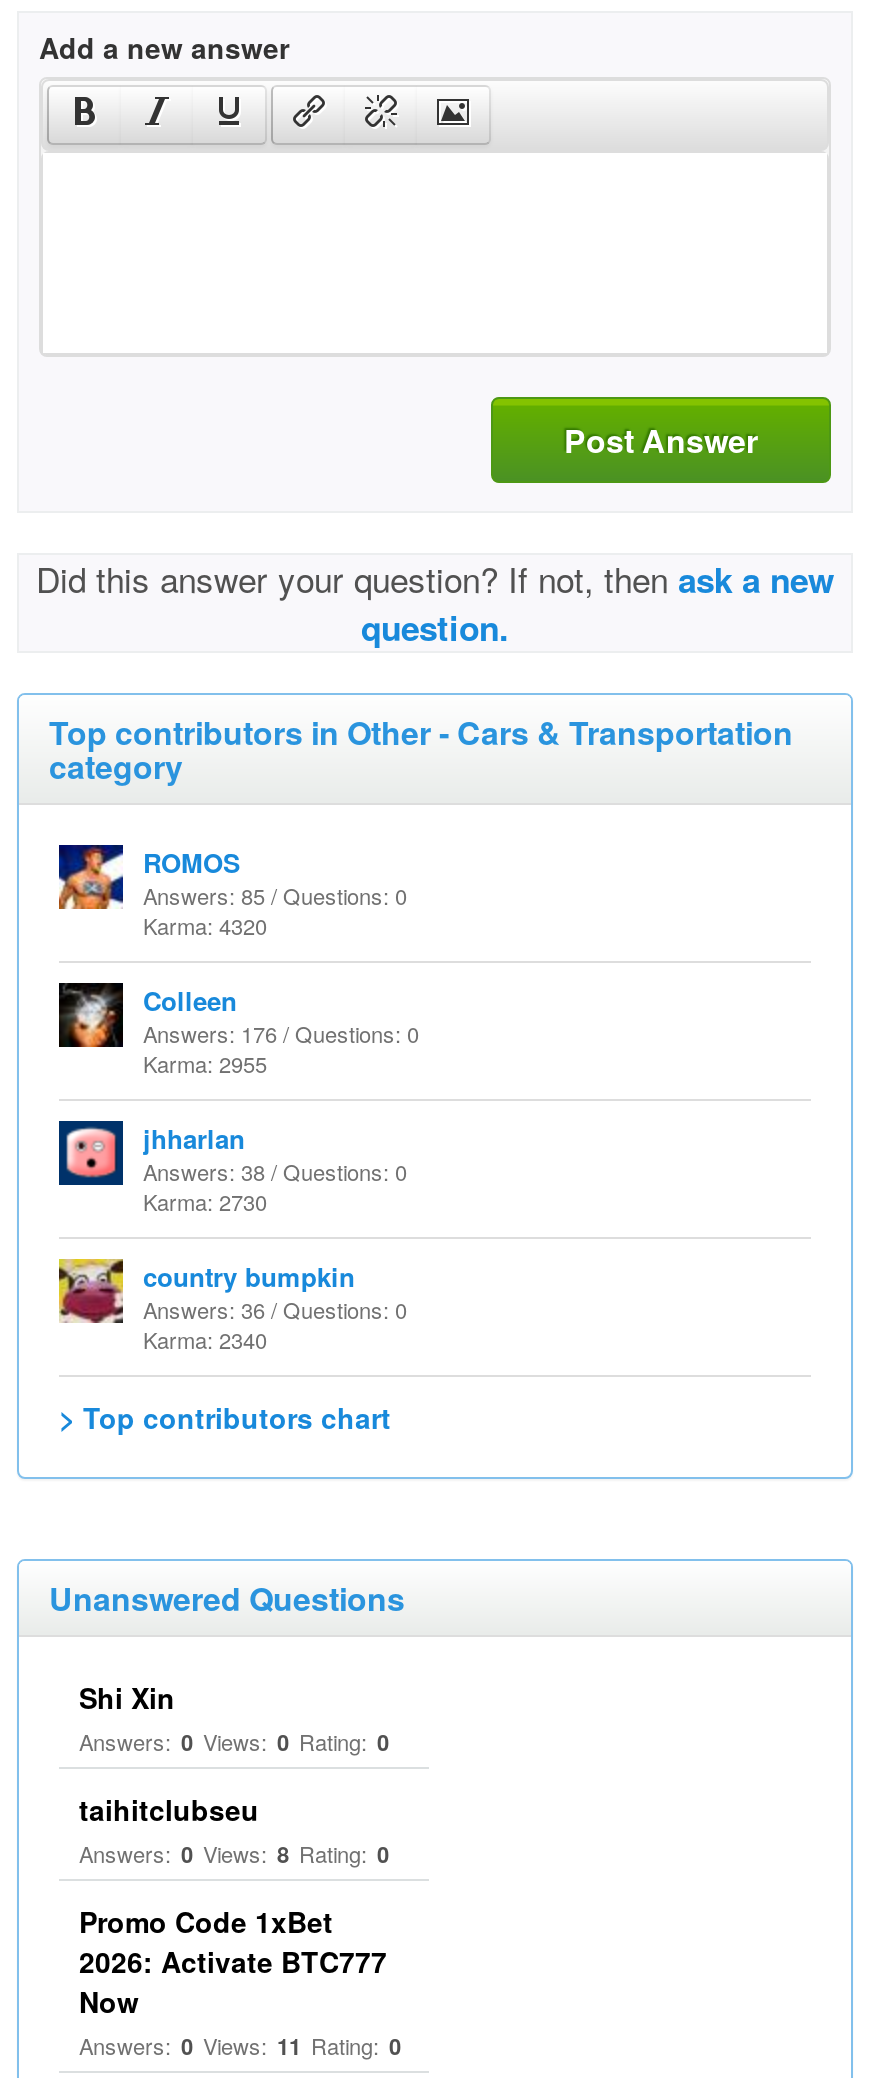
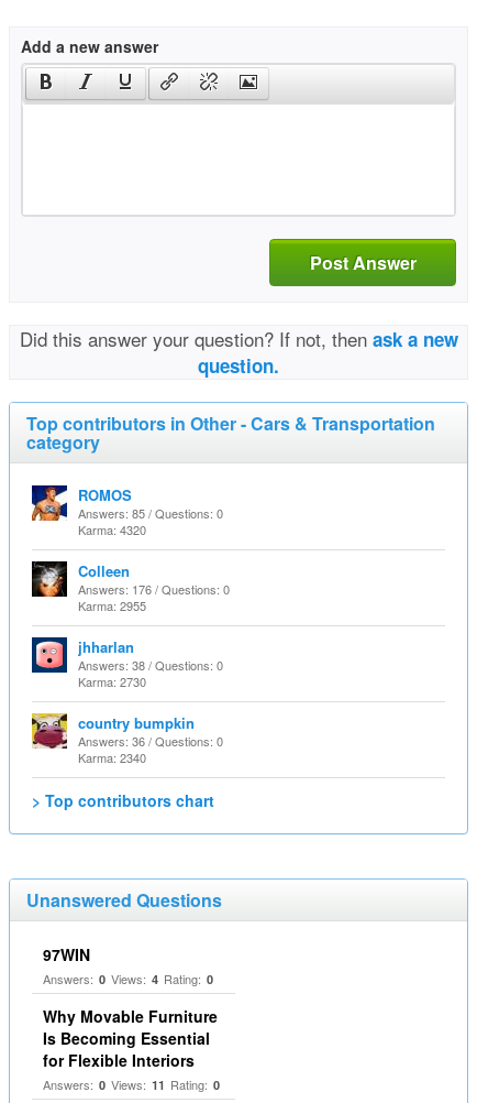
[79,1677,389,2021] Shi Xin | Answers: 0 Views: 0 Rating: 0 | taihitclubseu | Answers: 0 Views: 8 Rating: 0 | Promo Code 1xBet | 2026: Activate BTC777 | Now -> [43,943,218,1071] 97WIN | Answers: 0 Views: 4 Rating: 0 | Why Movable Furniture | Is Becoming Essential | for Flexible Interiors

